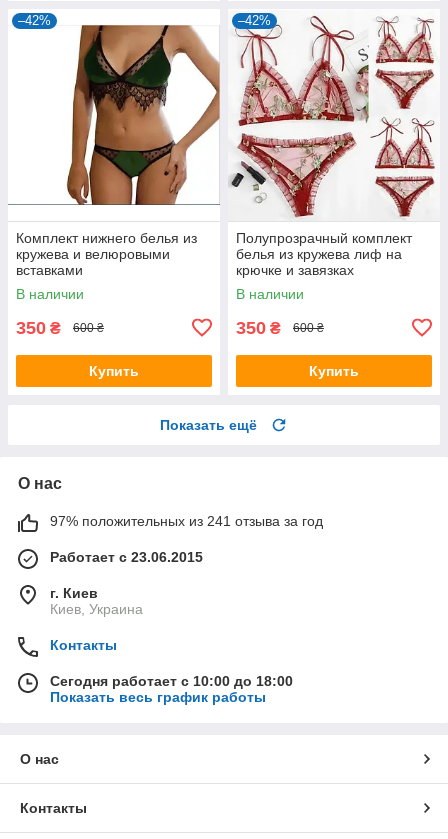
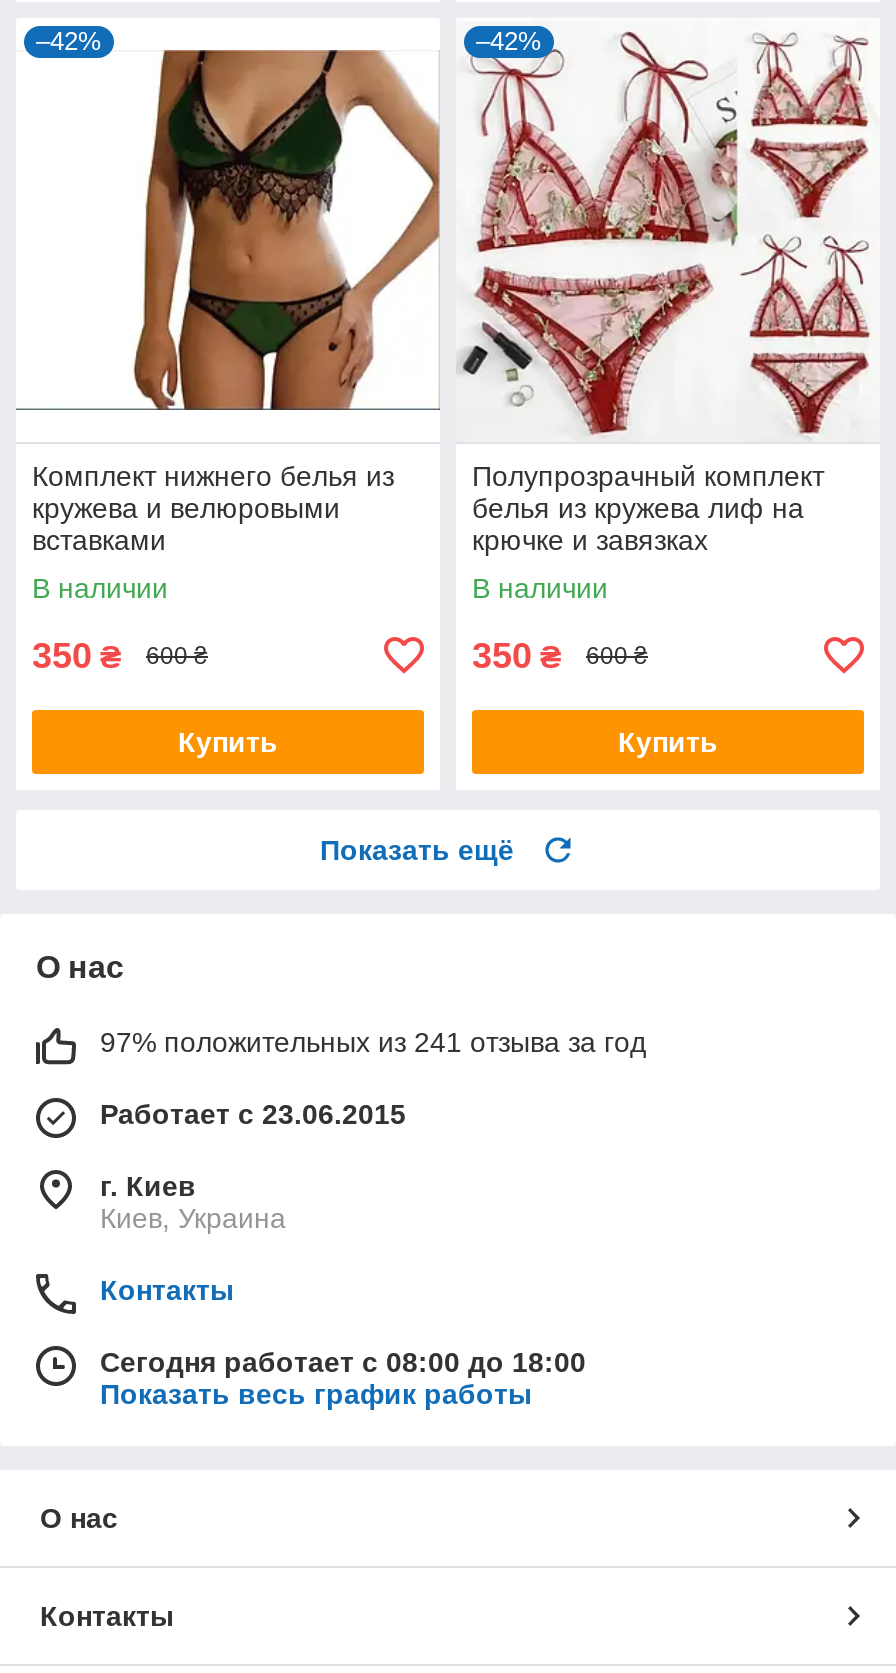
[50,673,293,689] Сегодня работает с 10:00 до 18:00 -> [100,1346,586,1378] Сегодня работает с 08:00 до 18:00

